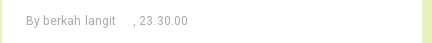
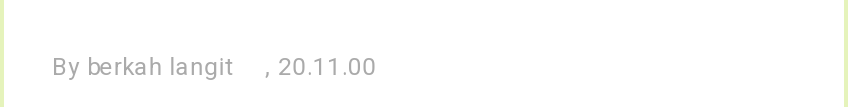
[26,14,188,28] By berkah langit , 23.30.00 -> [52,52,377,80] By berkah langit , 20.11.00

